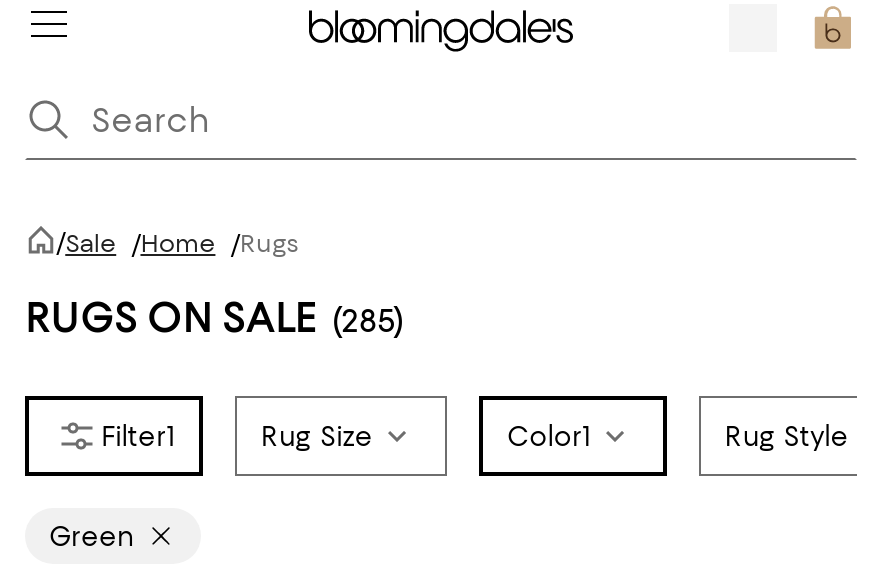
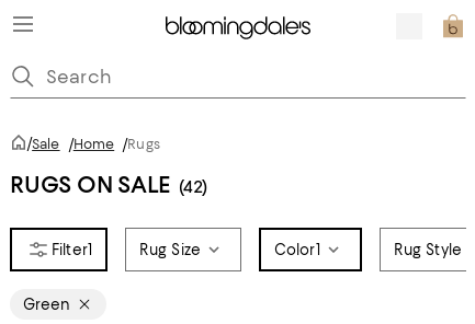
[25,292,404,342] RUGS ON SALE (285) -> [10,171,208,198] RUGS ON SALE (42)

